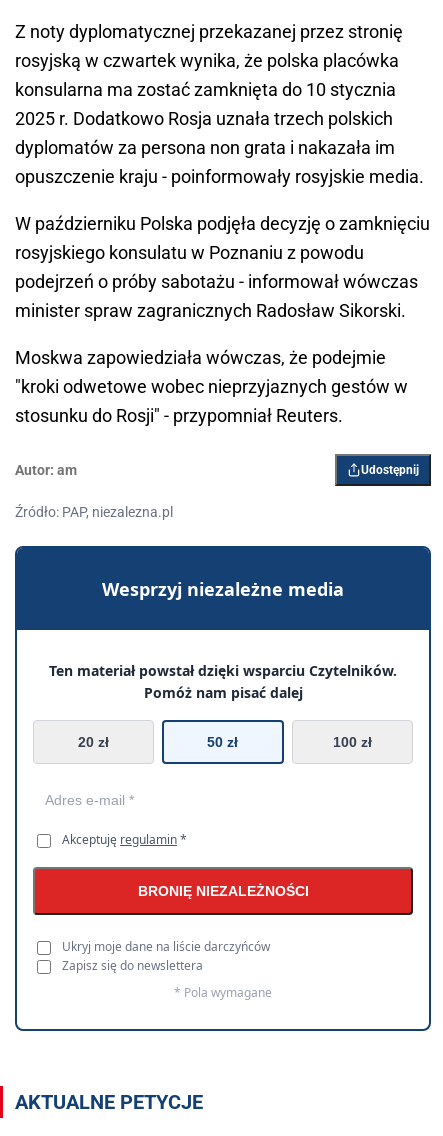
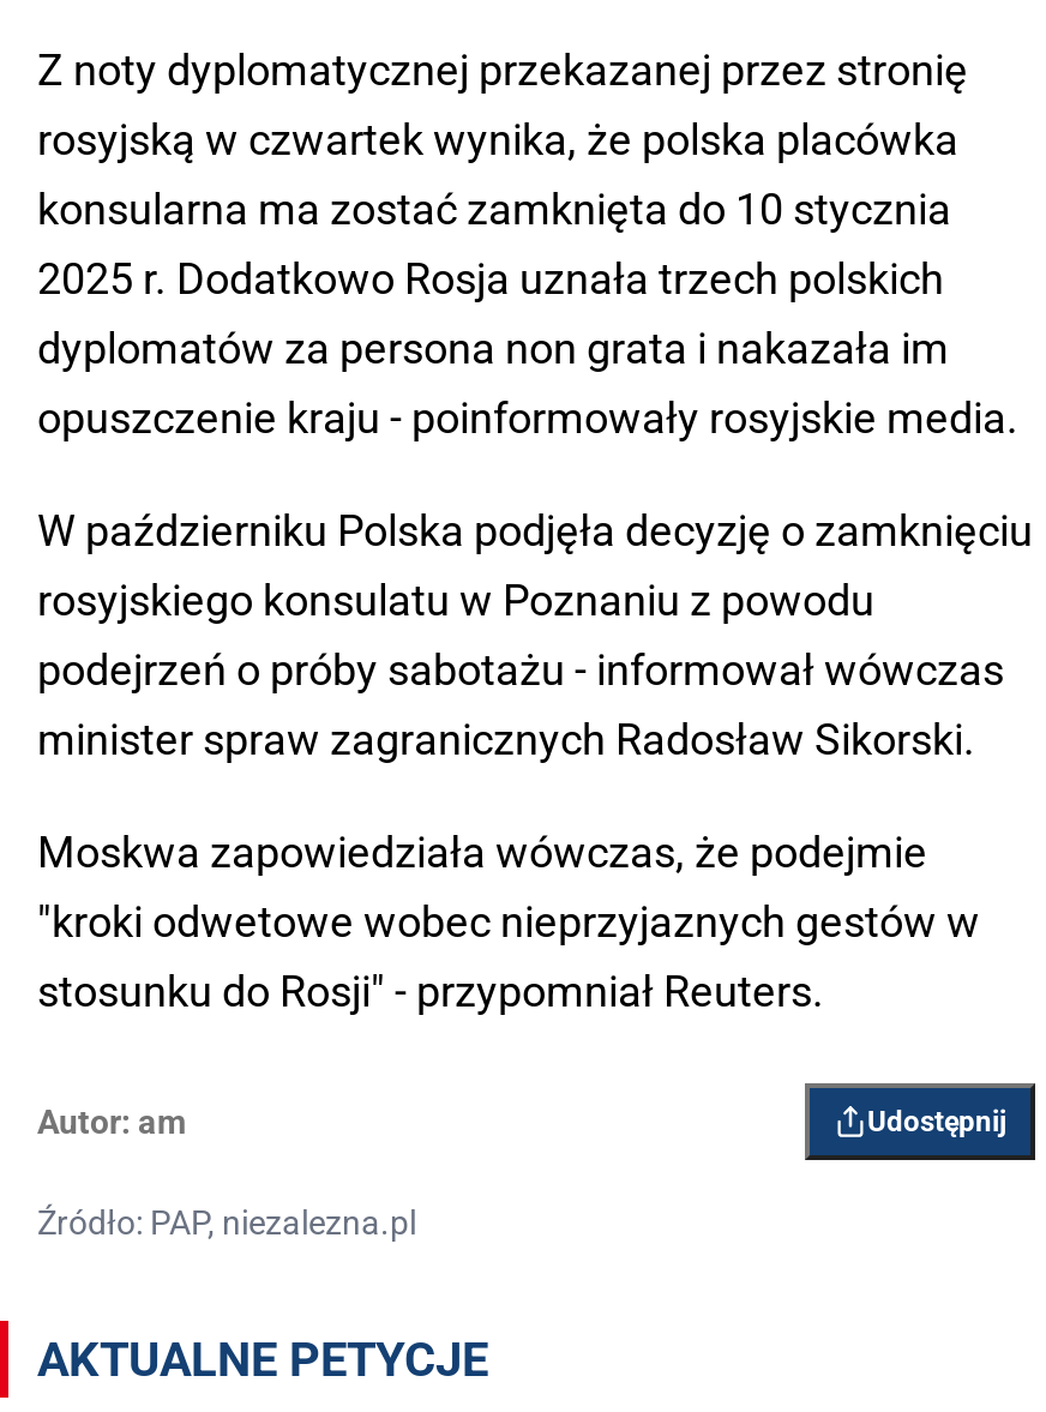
[14,545,432,1032] [image] | Wesprzyj niezależne media | Ten materiał powstał dzięki wsparciu Czytelników. | Pomóż nam pisać dalej | 20 zł | 50 zł | 100 zł -> none
[62,831,308,1001] Akceptuję regulamin * | BRONIĘ NIEZALEŻNOŚCI | Ukryj moje dane na liście darczyńców | Zapisz się do newslettera | * Pola wymagane -> none

